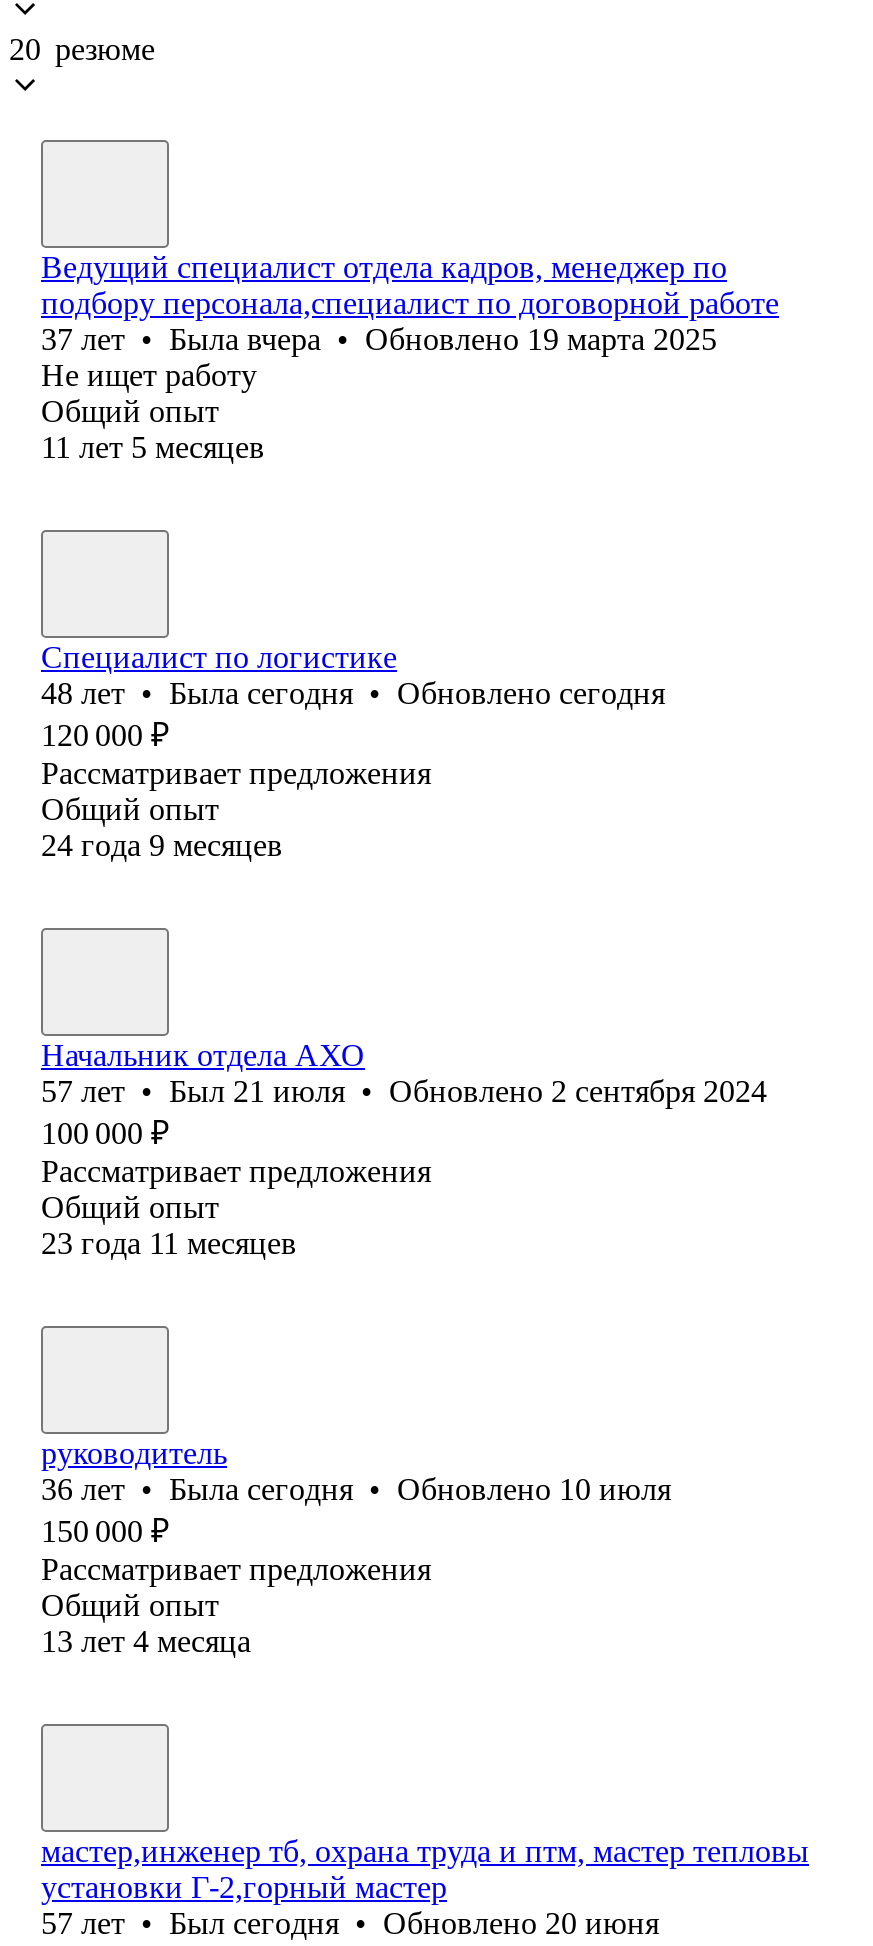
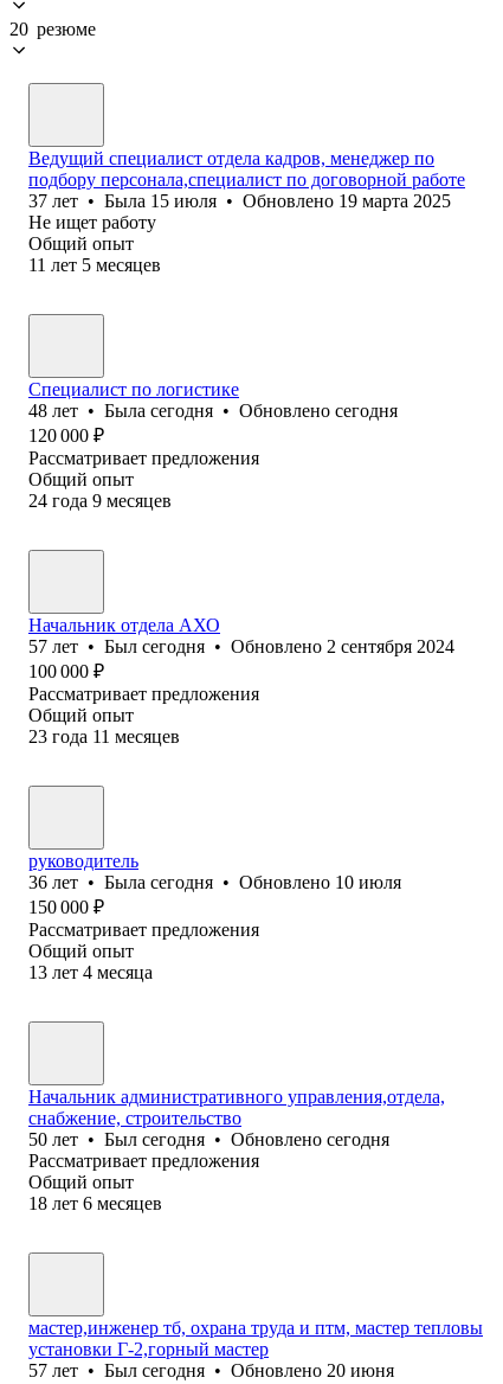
[41,322,717,356] 37 лет • Была вчера • Обновлено 19 марта 2025 -> [28,191,451,211] 37 лет • Была 15 июля • Обновлено 19 марта 2025
[41,1074,767,1108] 57 лет • Был 21 июля • Обновлено 2 сентября 2024 -> [28,636,454,656] 57 лет • Был сегодня • Обновлено 2 сентября 2024
none -> [28,1086,445,1213] Начальник административного управления,отдела, | снабжение, строительство | 50 лет • Был сегодня • Обновлено сегодня | Рассматривает предложения | Общий опыт | 18 лет 6 месяцев

